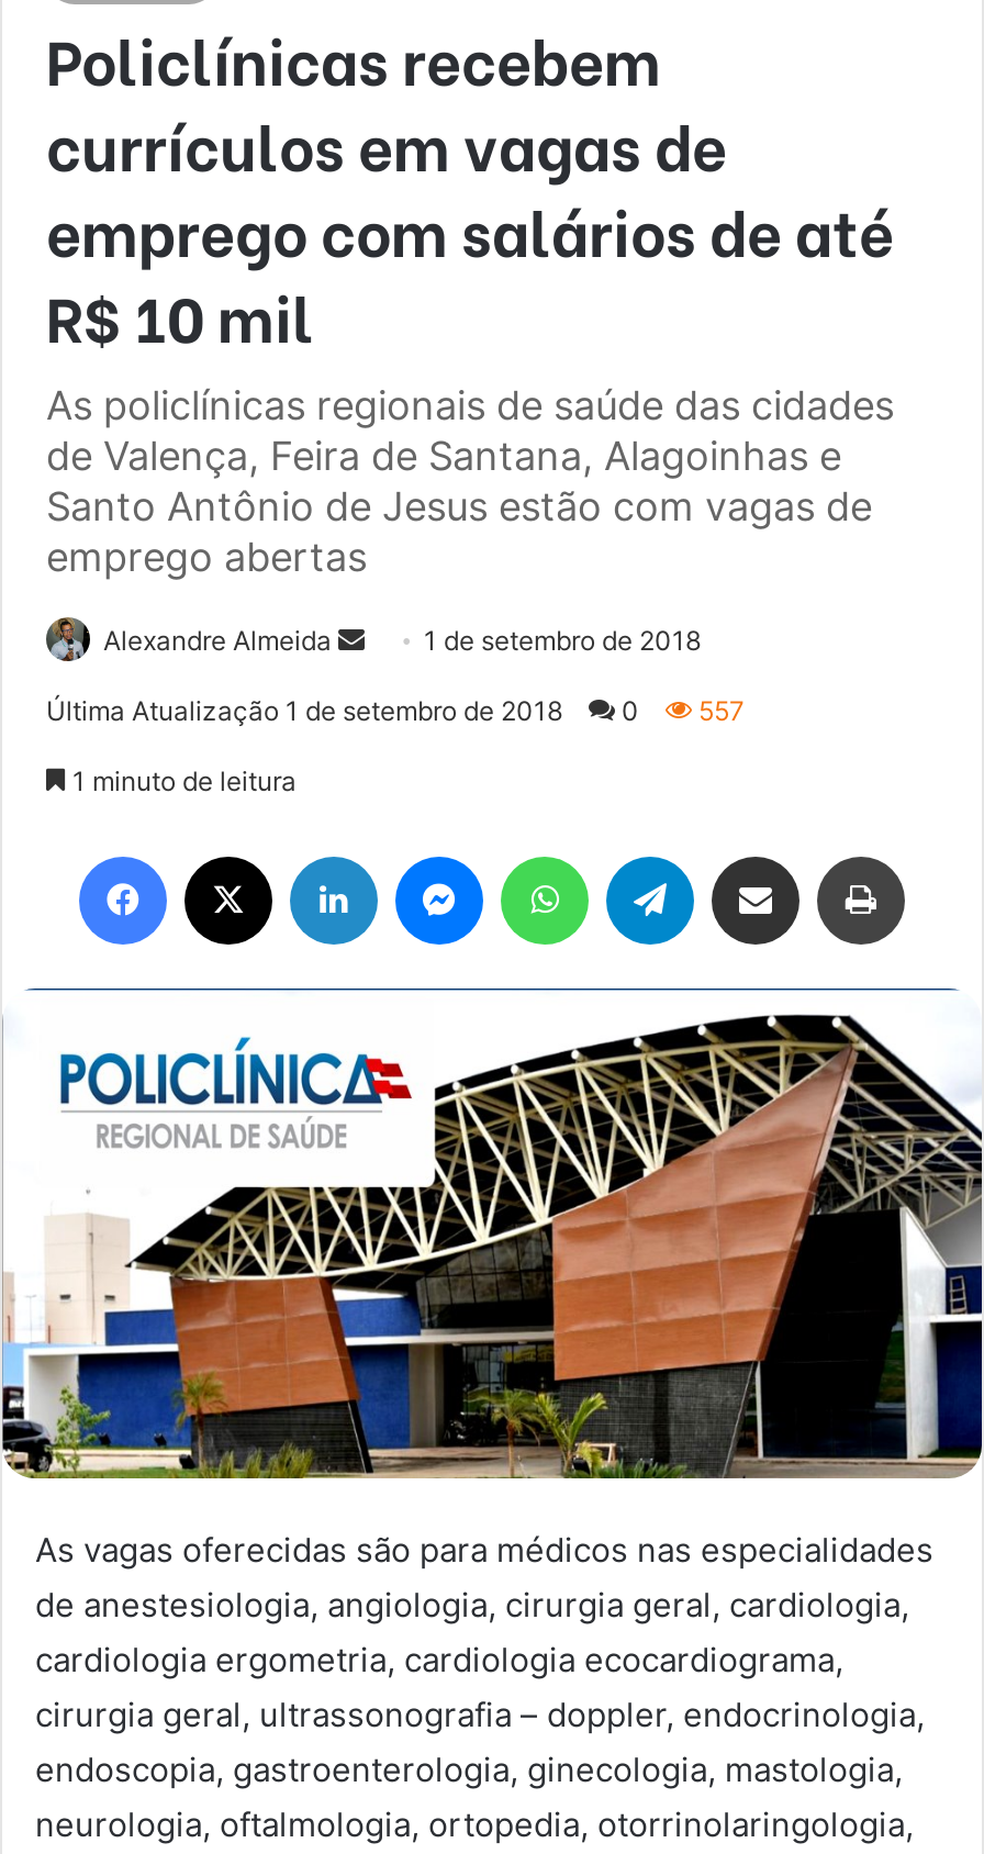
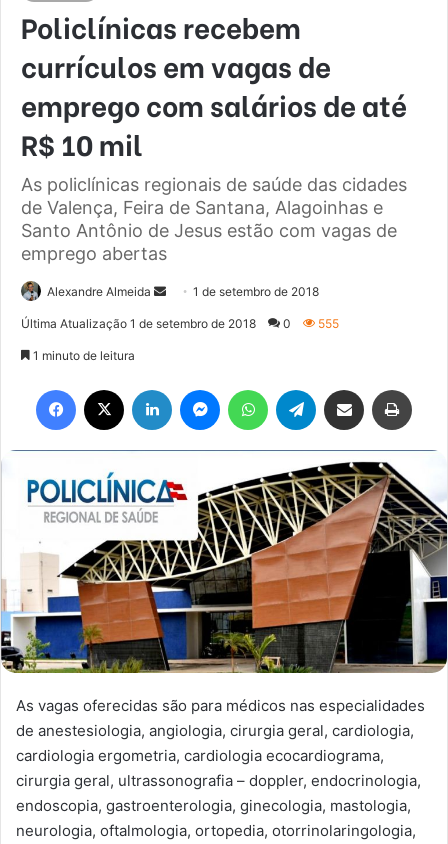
[46,695,745,728] Última Atualização 1 de setembro de 2018 0 557 -> [21,316,339,331] Última Atualização 1 de setembro de 2018 0 555

